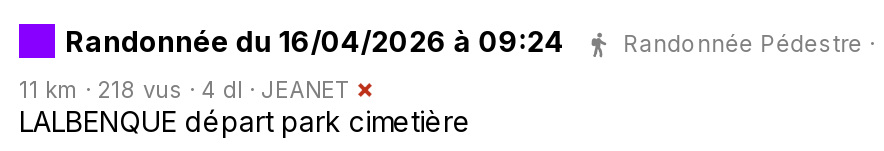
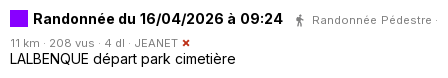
[19,76,349,104] 11 km · 218 vus · 4 dl · JEANET -> [10,36,178,50] 11 km · 208 vus · 4 dl · JEANET

